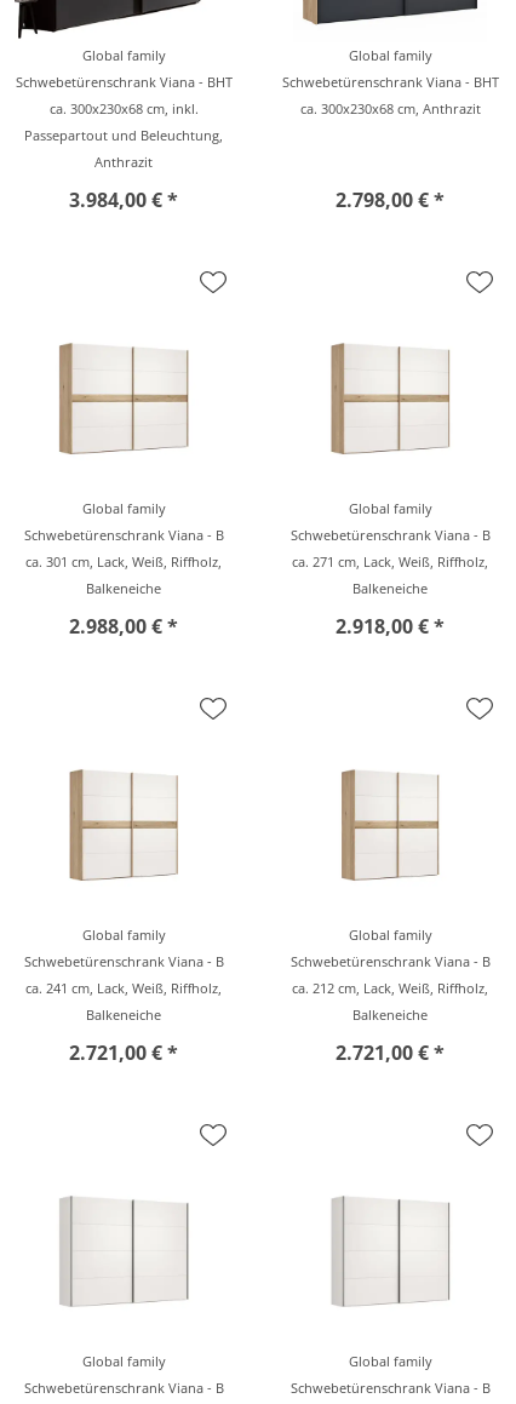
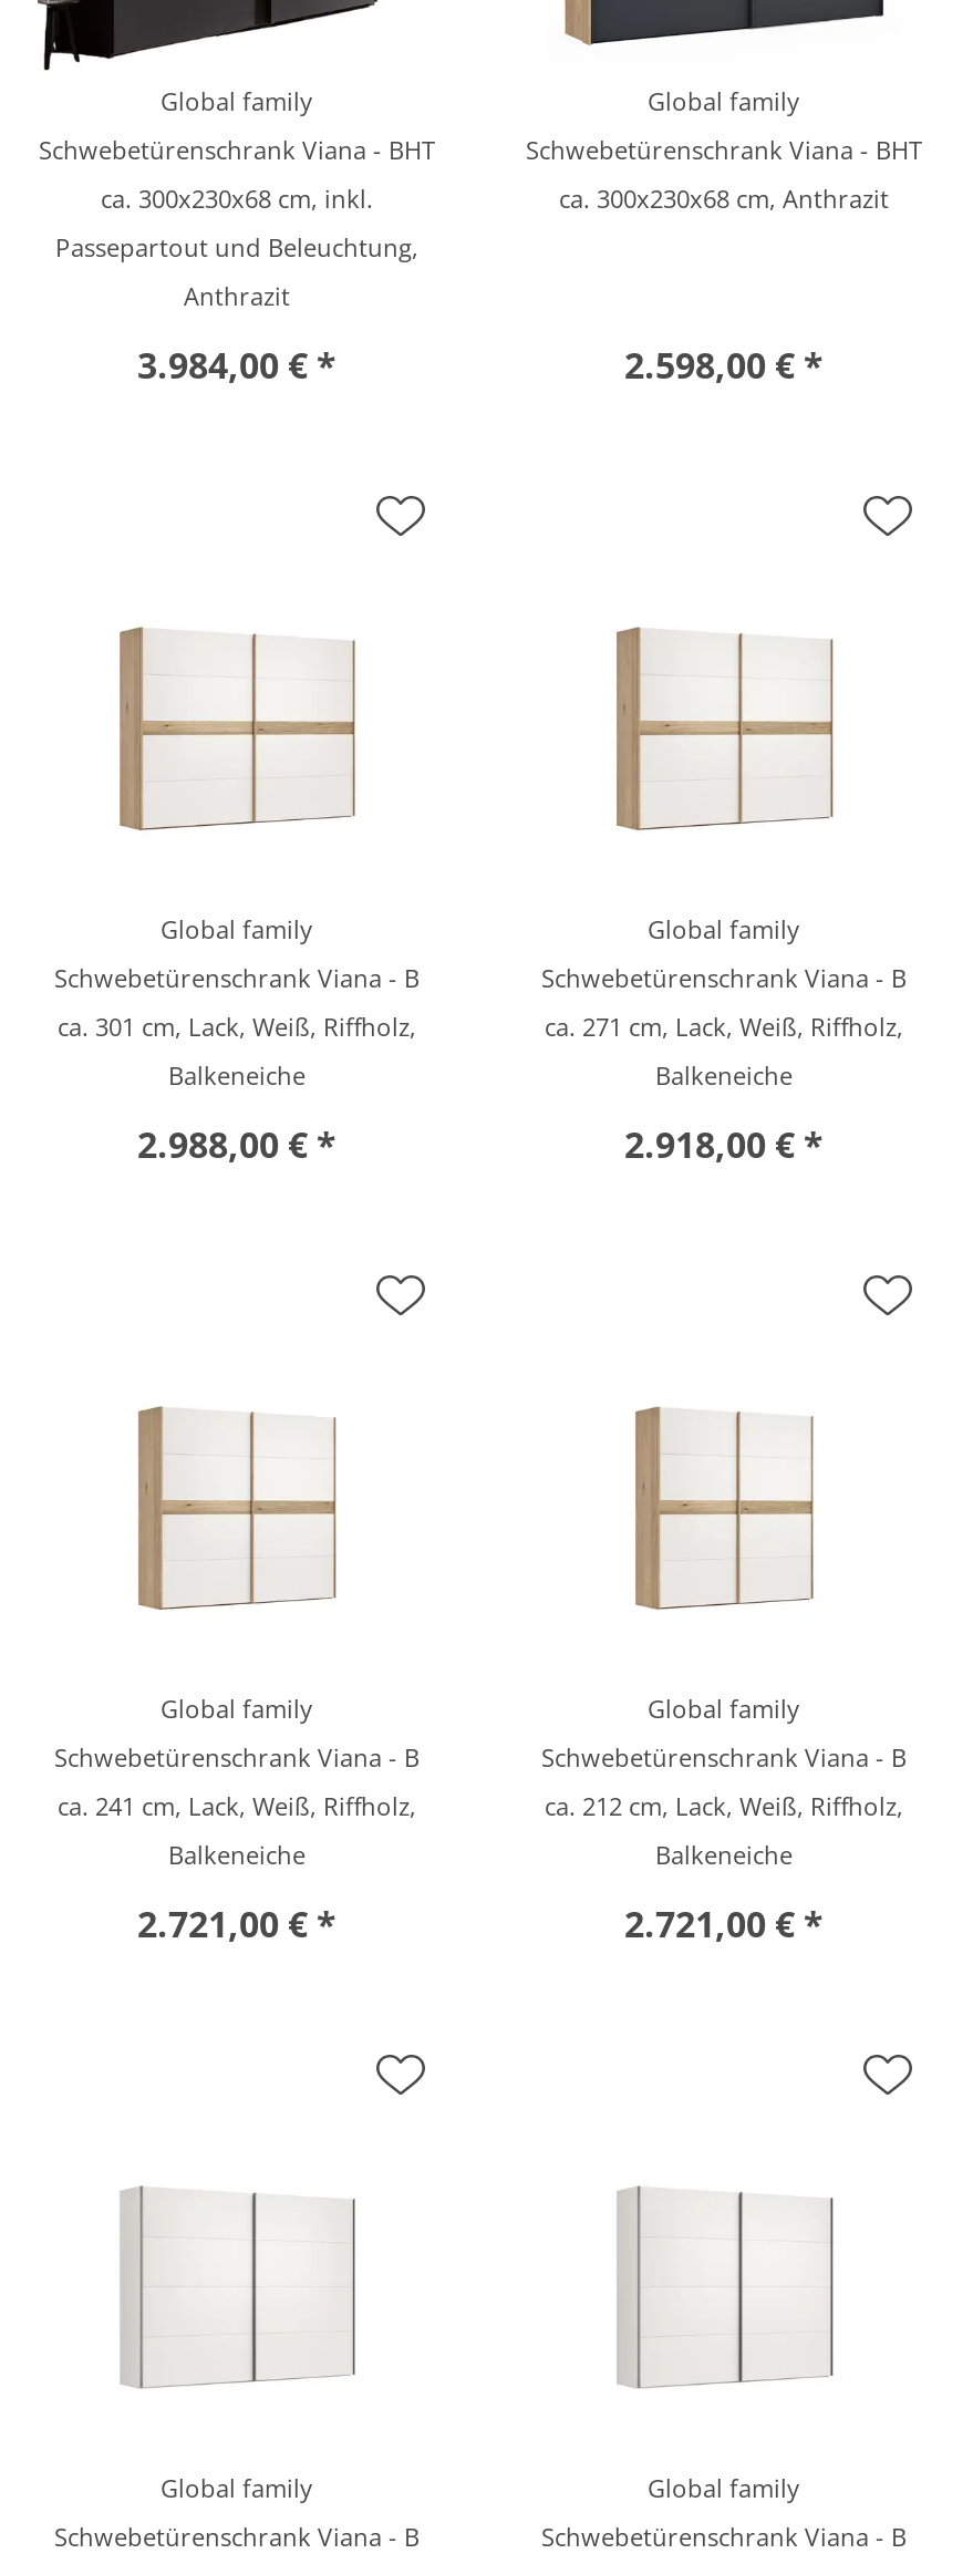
[336,187,445,213] 2.798,00 € * -> [624,341,824,390] 2.598,00 € *

